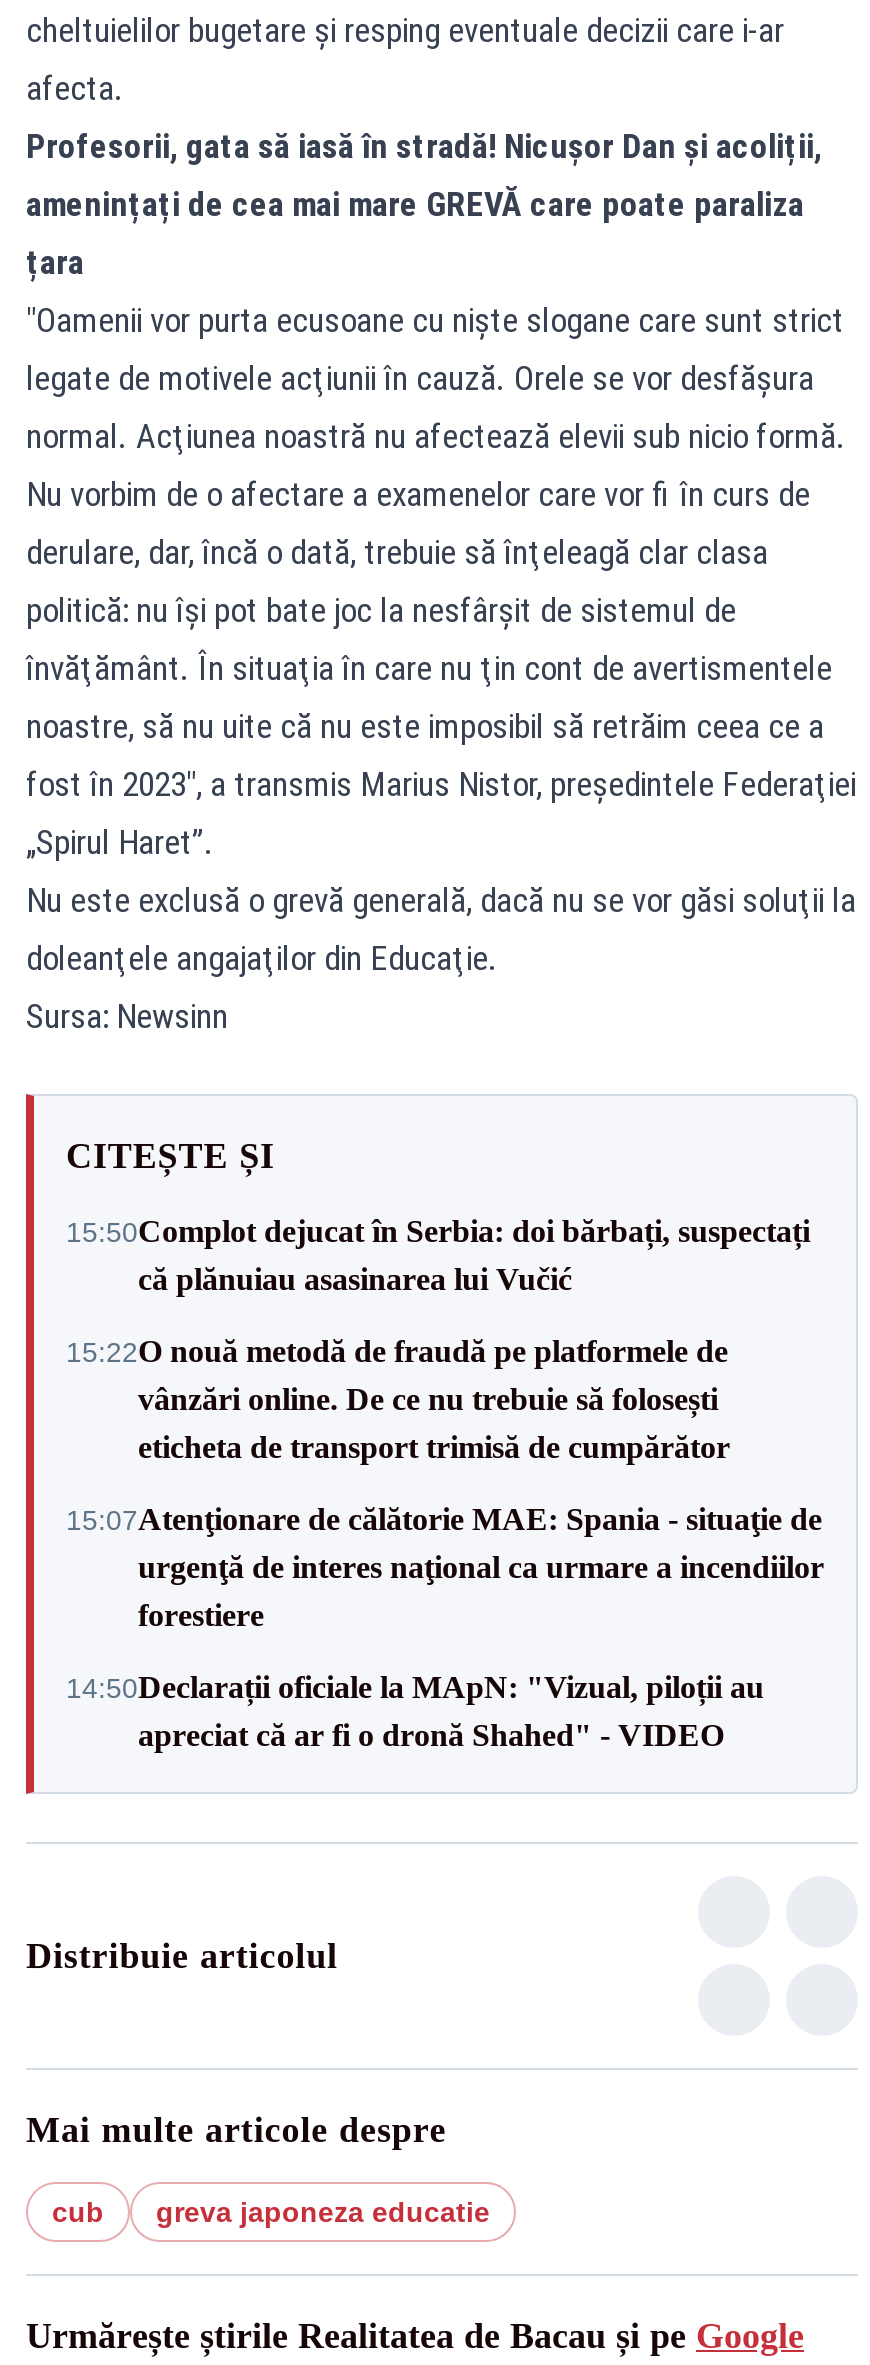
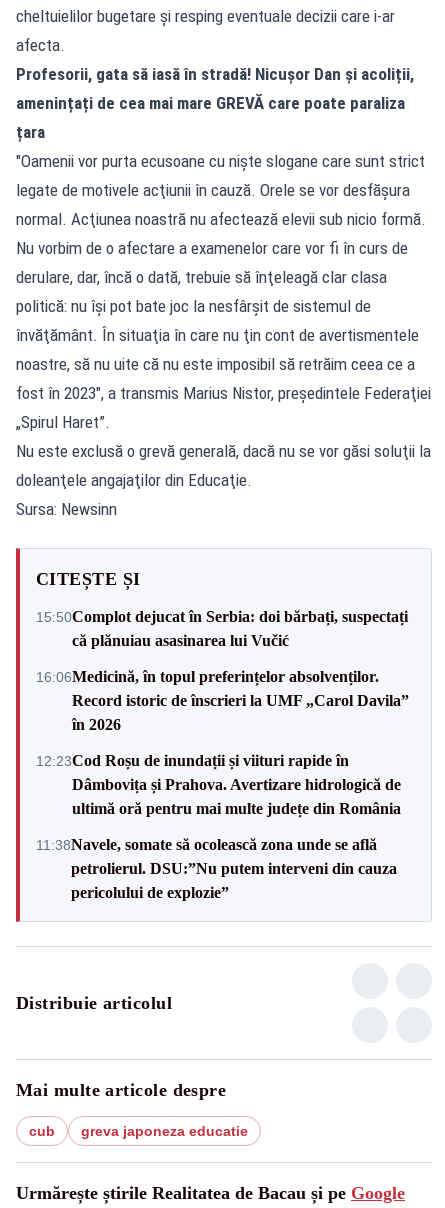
[66,1334,730,1464] 15:22O nouă metodă de fraudă pe platformele de | vânzări online. De ce nu trebuie să folosești | eticheta de transport trimisă de cumpărător -> [36,667,409,732] 16:06Medicină, în topul preferințelor absolvenților. | Record istoric de înscrieri la UMF „Carol Davila” | în 2026
[66,1502,824,1632] 15:07Atenţionare de călătorie MAE: Spania - situaţie de | urgenţă de interes naţional ca urmare a incendiilor | forestiere -> [36,751,401,816] 12:23Cod Roșu de inundații și viituri rapide în | Dâmbovița și Prahova. Avertizare hidrologică de | ultimă oră pentru mai multe județe din România
[66,1670,764,1752] 14:50Declarații oficiale la MApN: "Vizual, piloții au | apreciat că ar fi o dronă Shahed" - VIDEO -> [36,835,397,900] 11:38Navele, somate să ocolească zona unde se află | petrolierul. DSU:”Nu putem interveni din cauza | pericolului de explozie”

